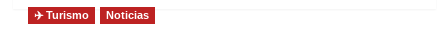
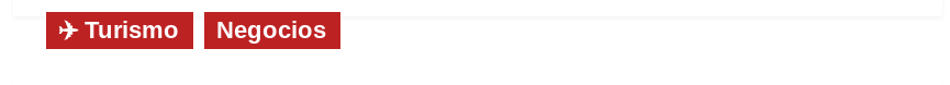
[105,9,148,21] Noticias -> [216,17,326,43] Negocios

